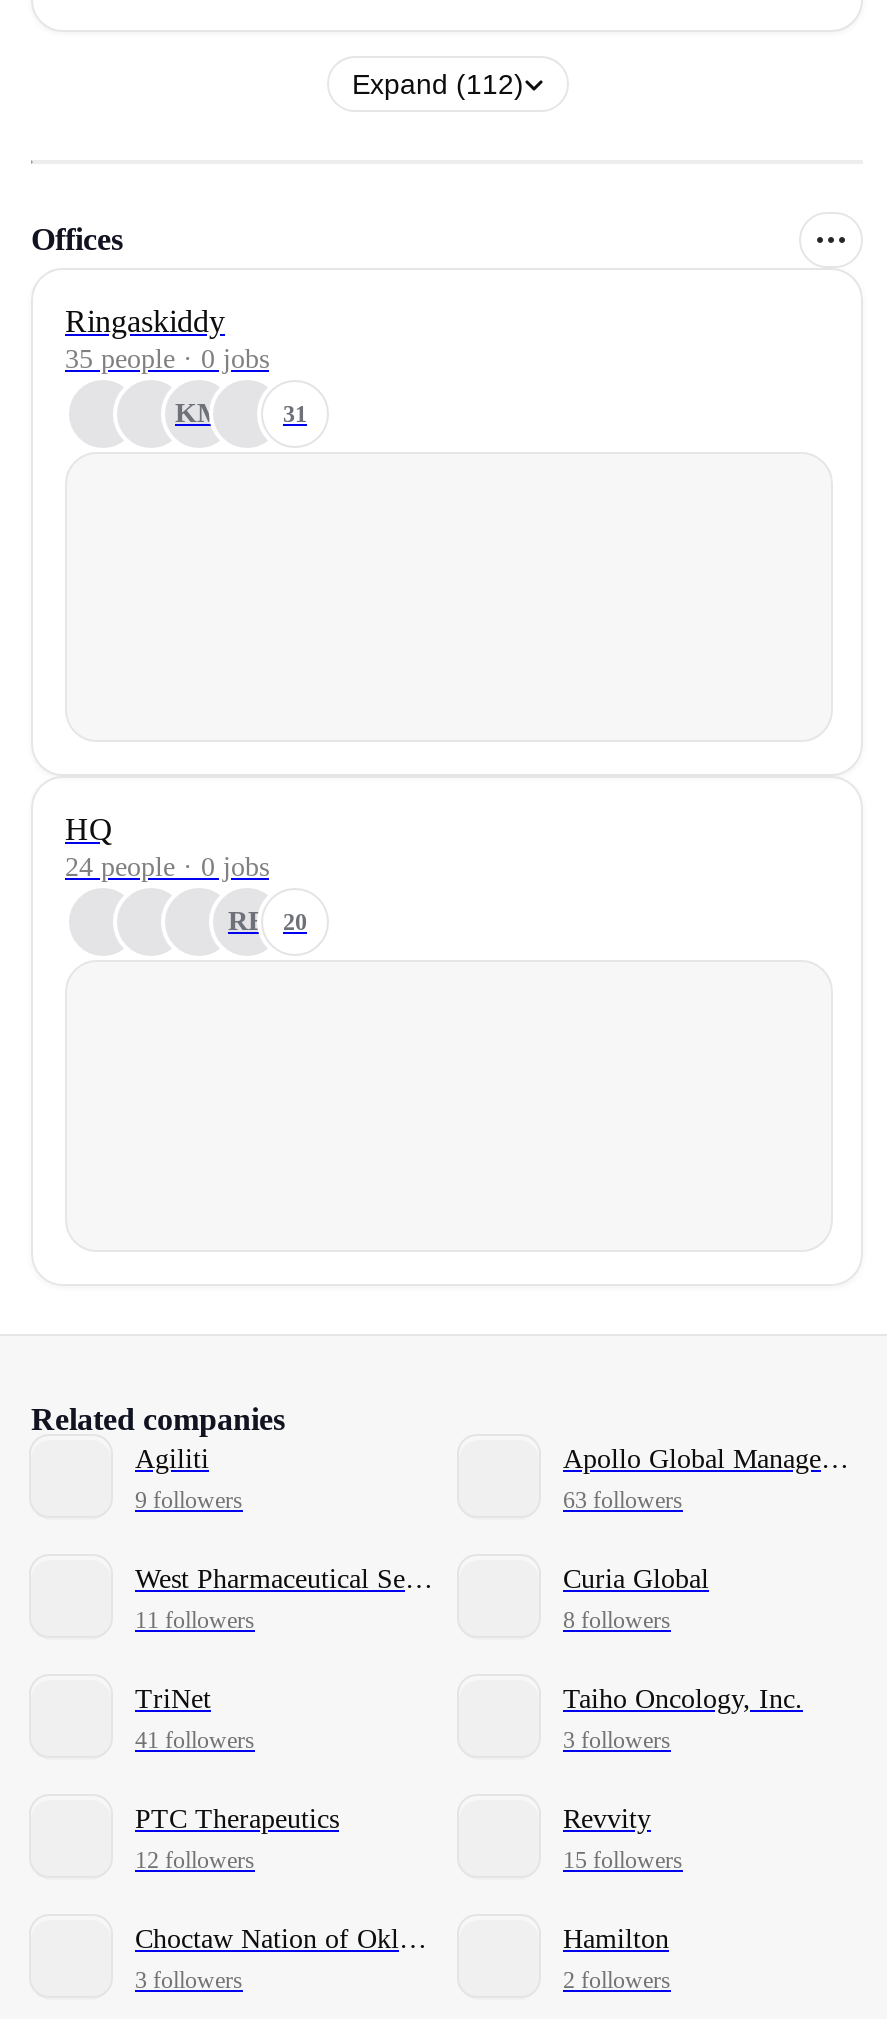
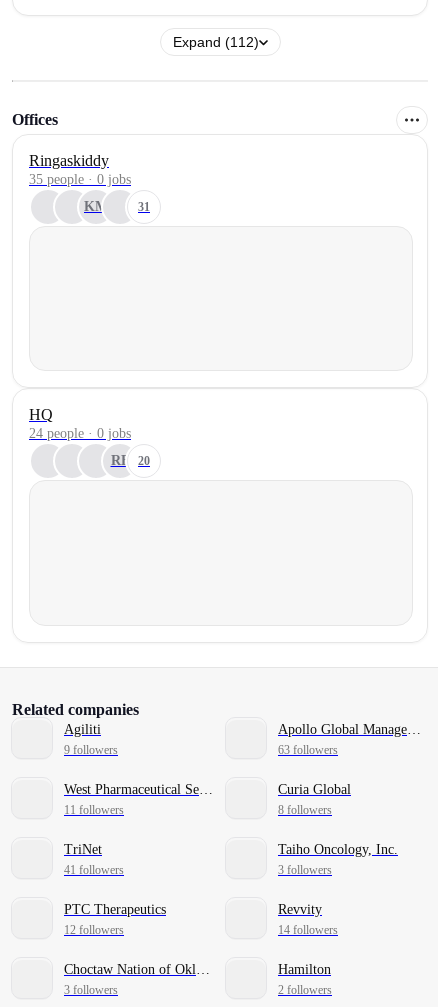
[563,1846,683,1874] 15 followers -> [278,923,338,937] 14 followers

